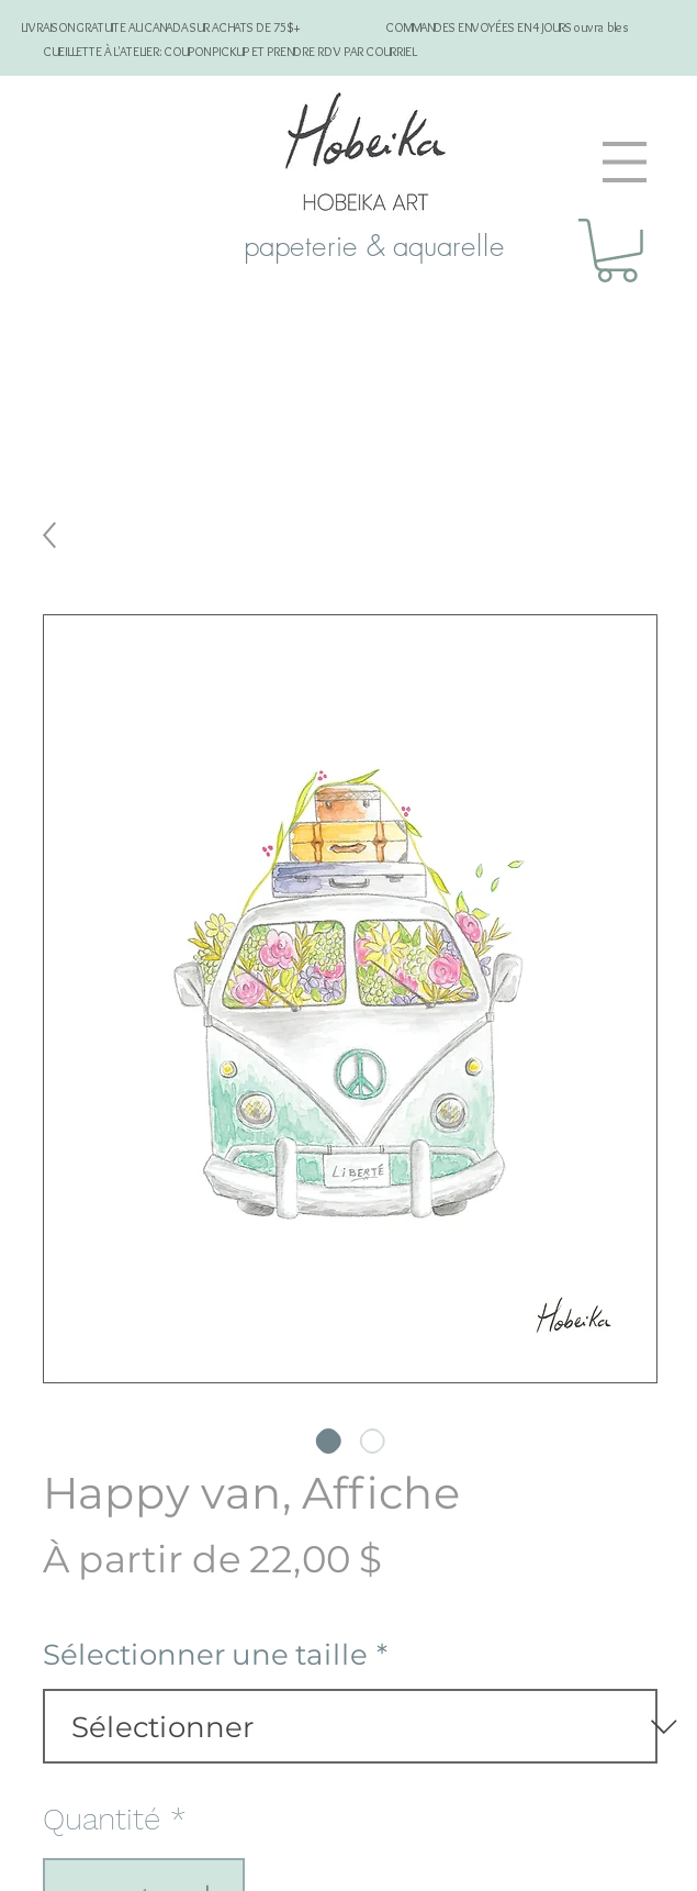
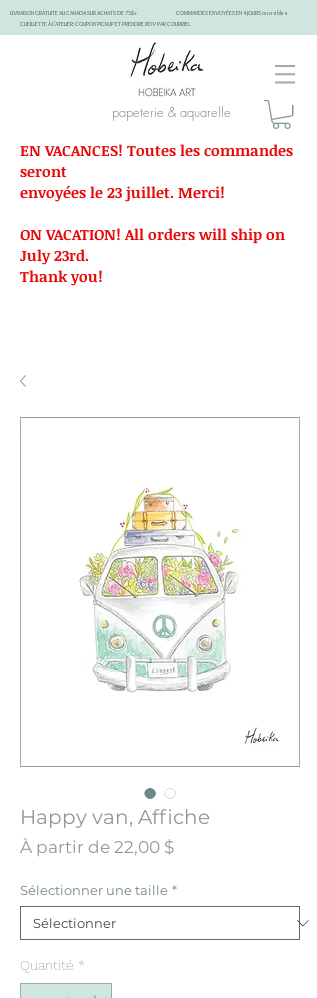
none -> [20,140,293,286] EN VACANCES! Toutes les commandes | seront | envoyées le 23 juillet. Merci! | ON VACATION! All orders will ship on | July 23rd. | Thank you!

